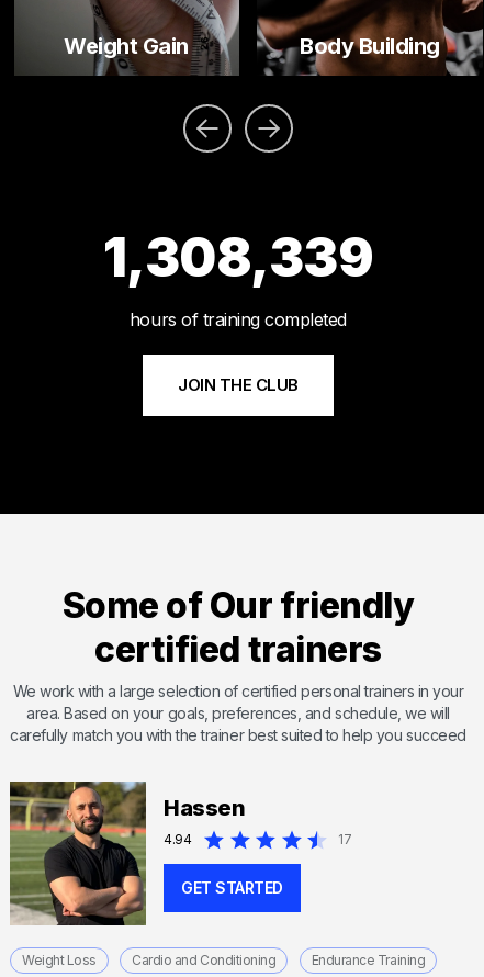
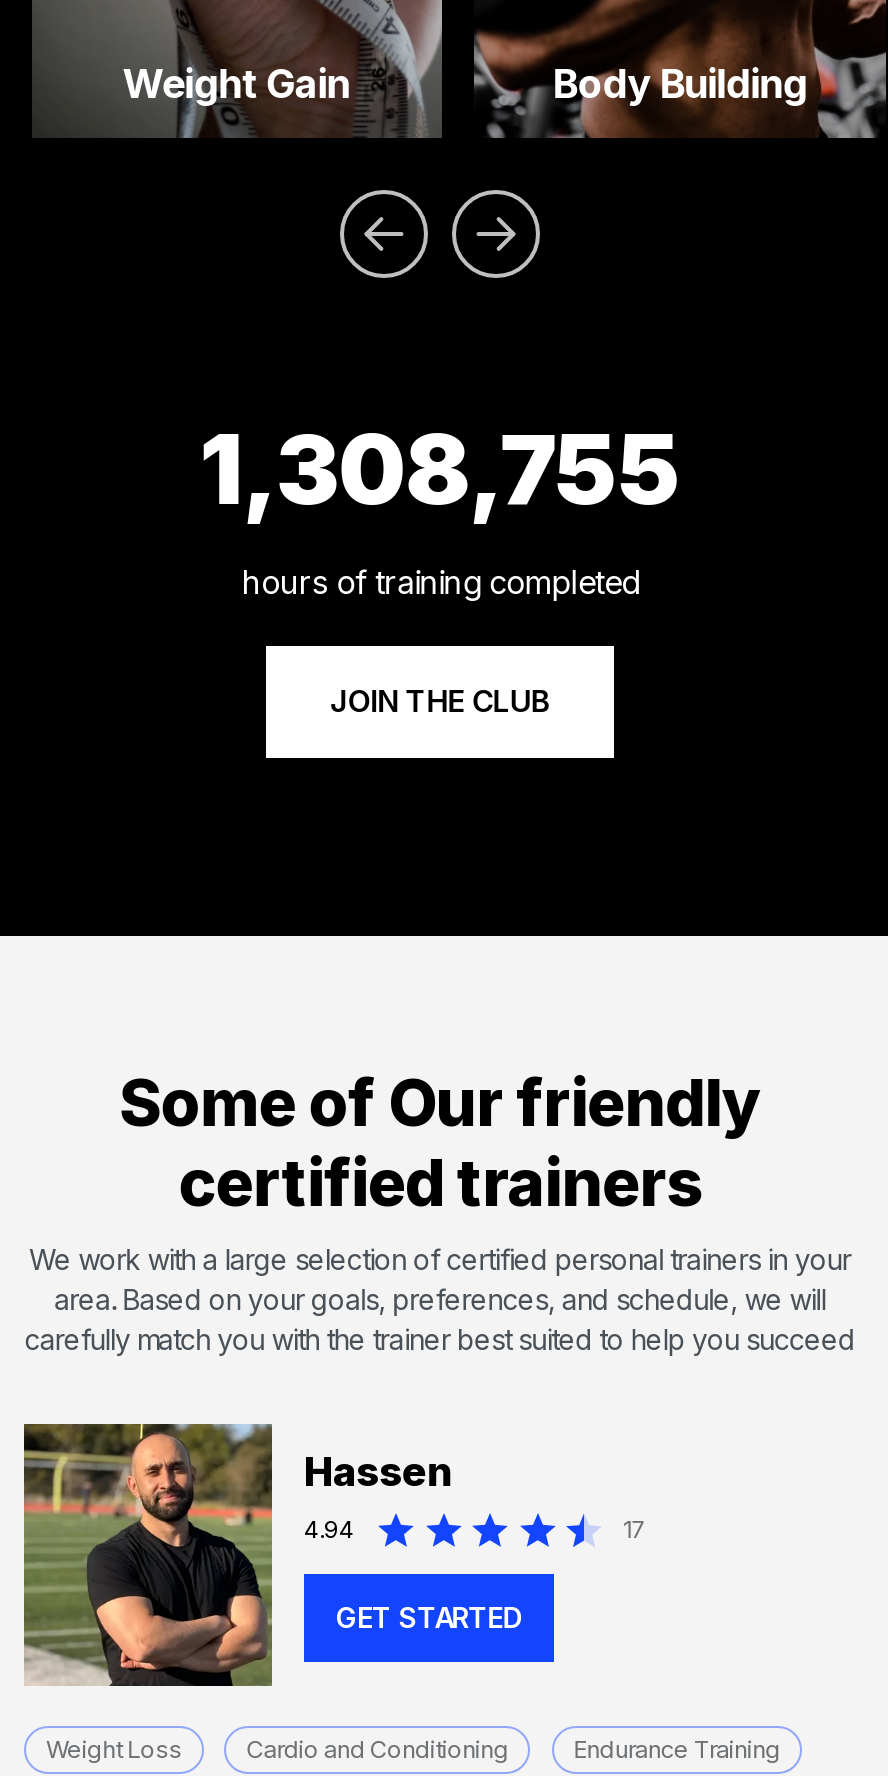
[103,225,373,290] 1,308,339 -> [199,410,681,528] 1,308,755

